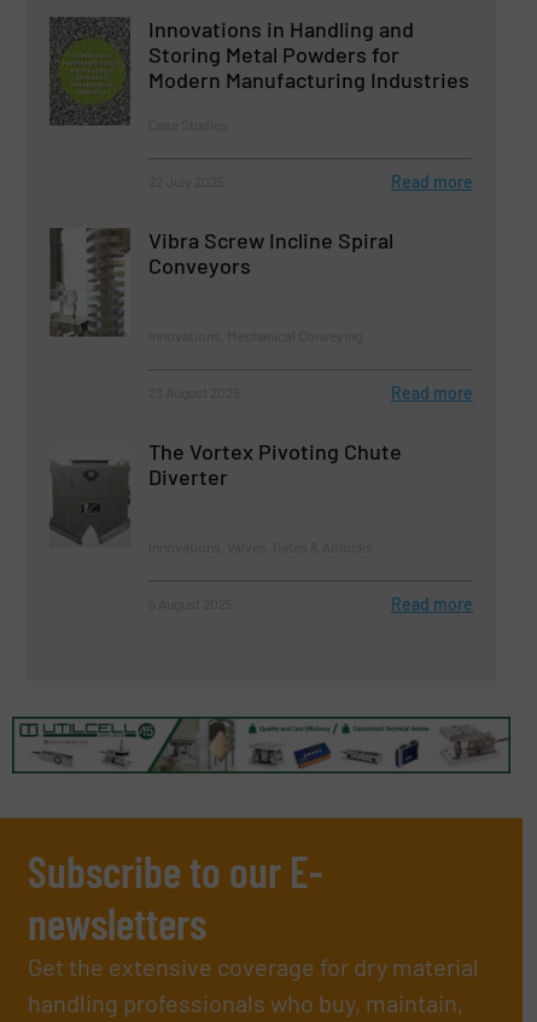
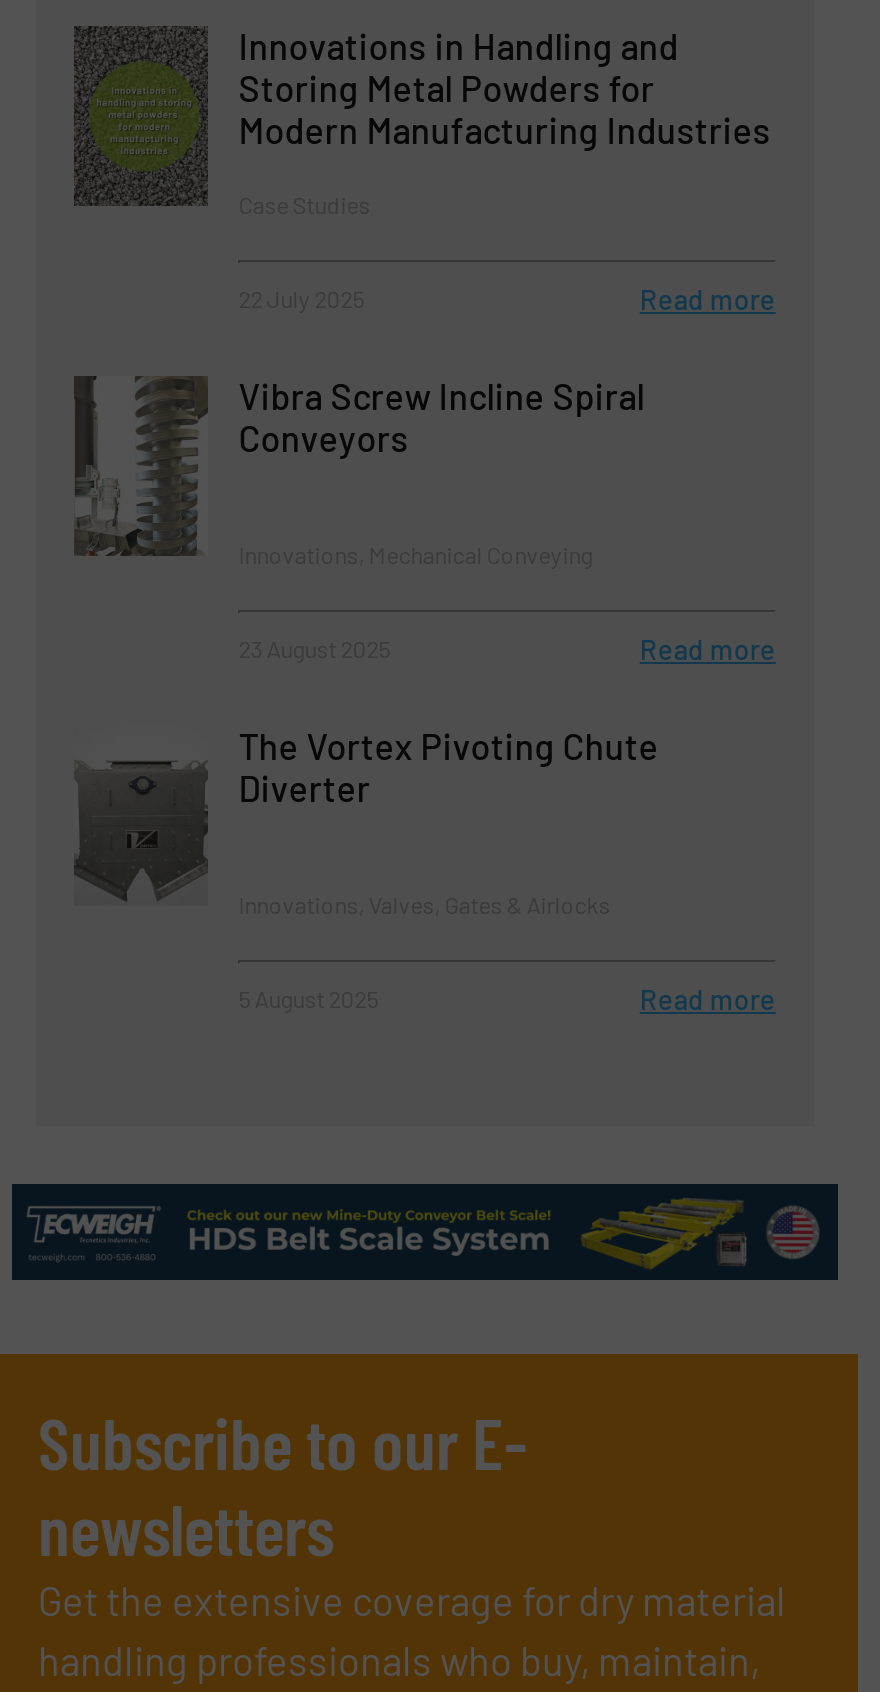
[12,717,510,773] [image] -> [12,1184,838,1280] [image]

